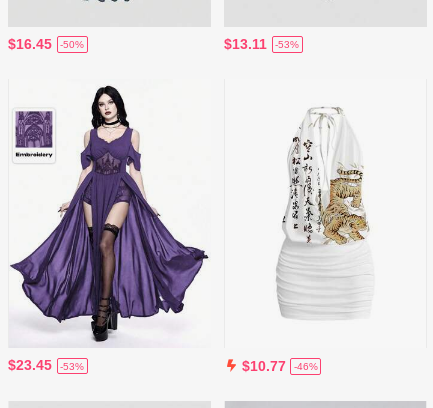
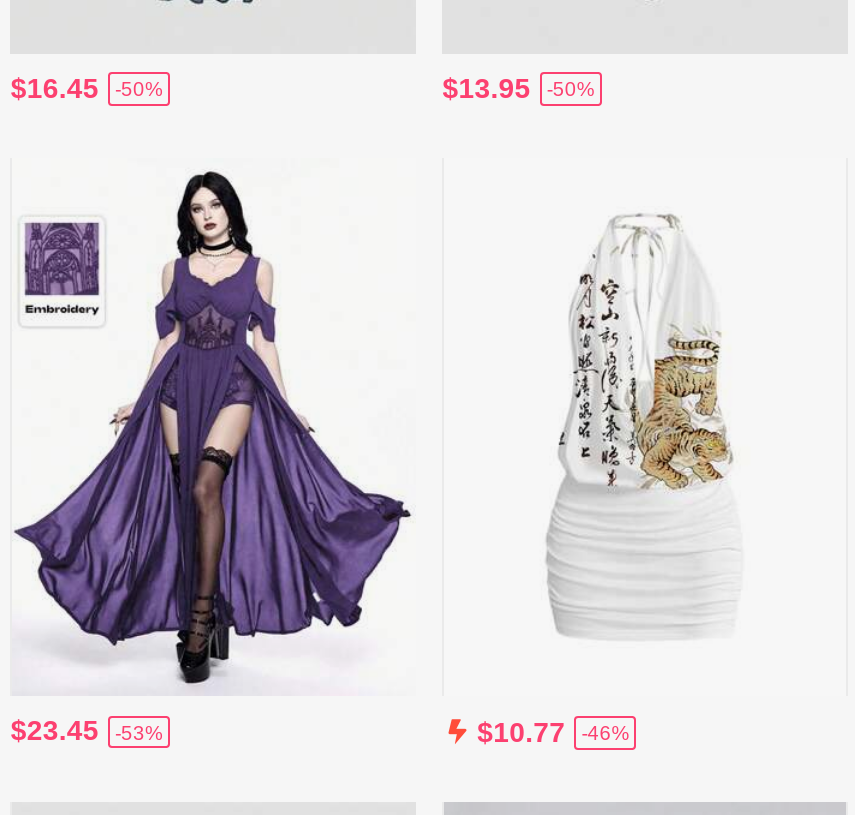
[224,36,267,52] $13.11 -> [442,72,530,104] $13.95
[275,39,299,50] -53% -> [547,79,595,101] -50%

